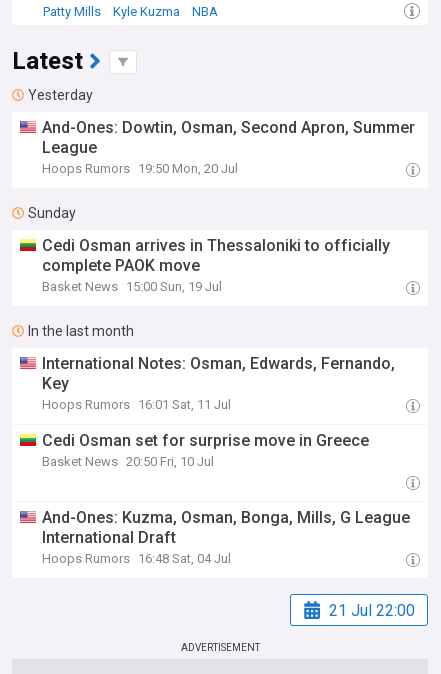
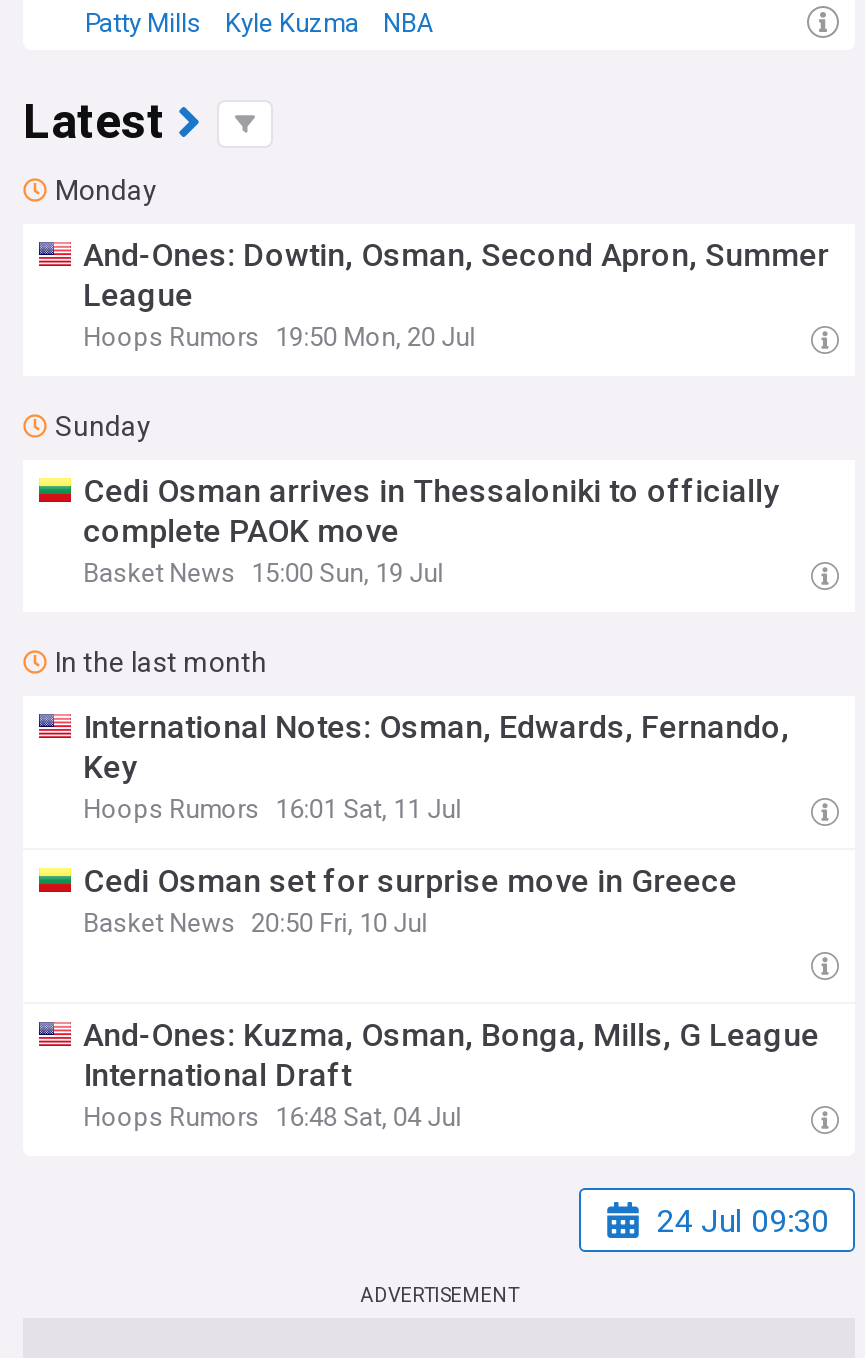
[28,87,93,103] Yesterday -> [55,174,157,206] Monday
[329,600,415,619] 21 Jul 22:00 -> [657,1201,829,1239] 24 Jul 09:30

